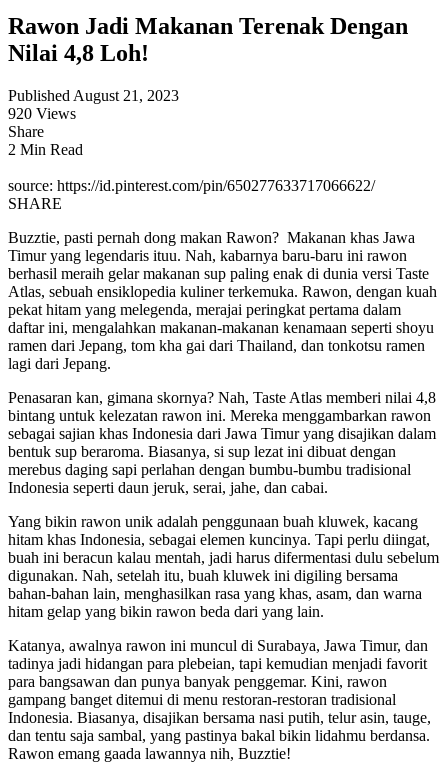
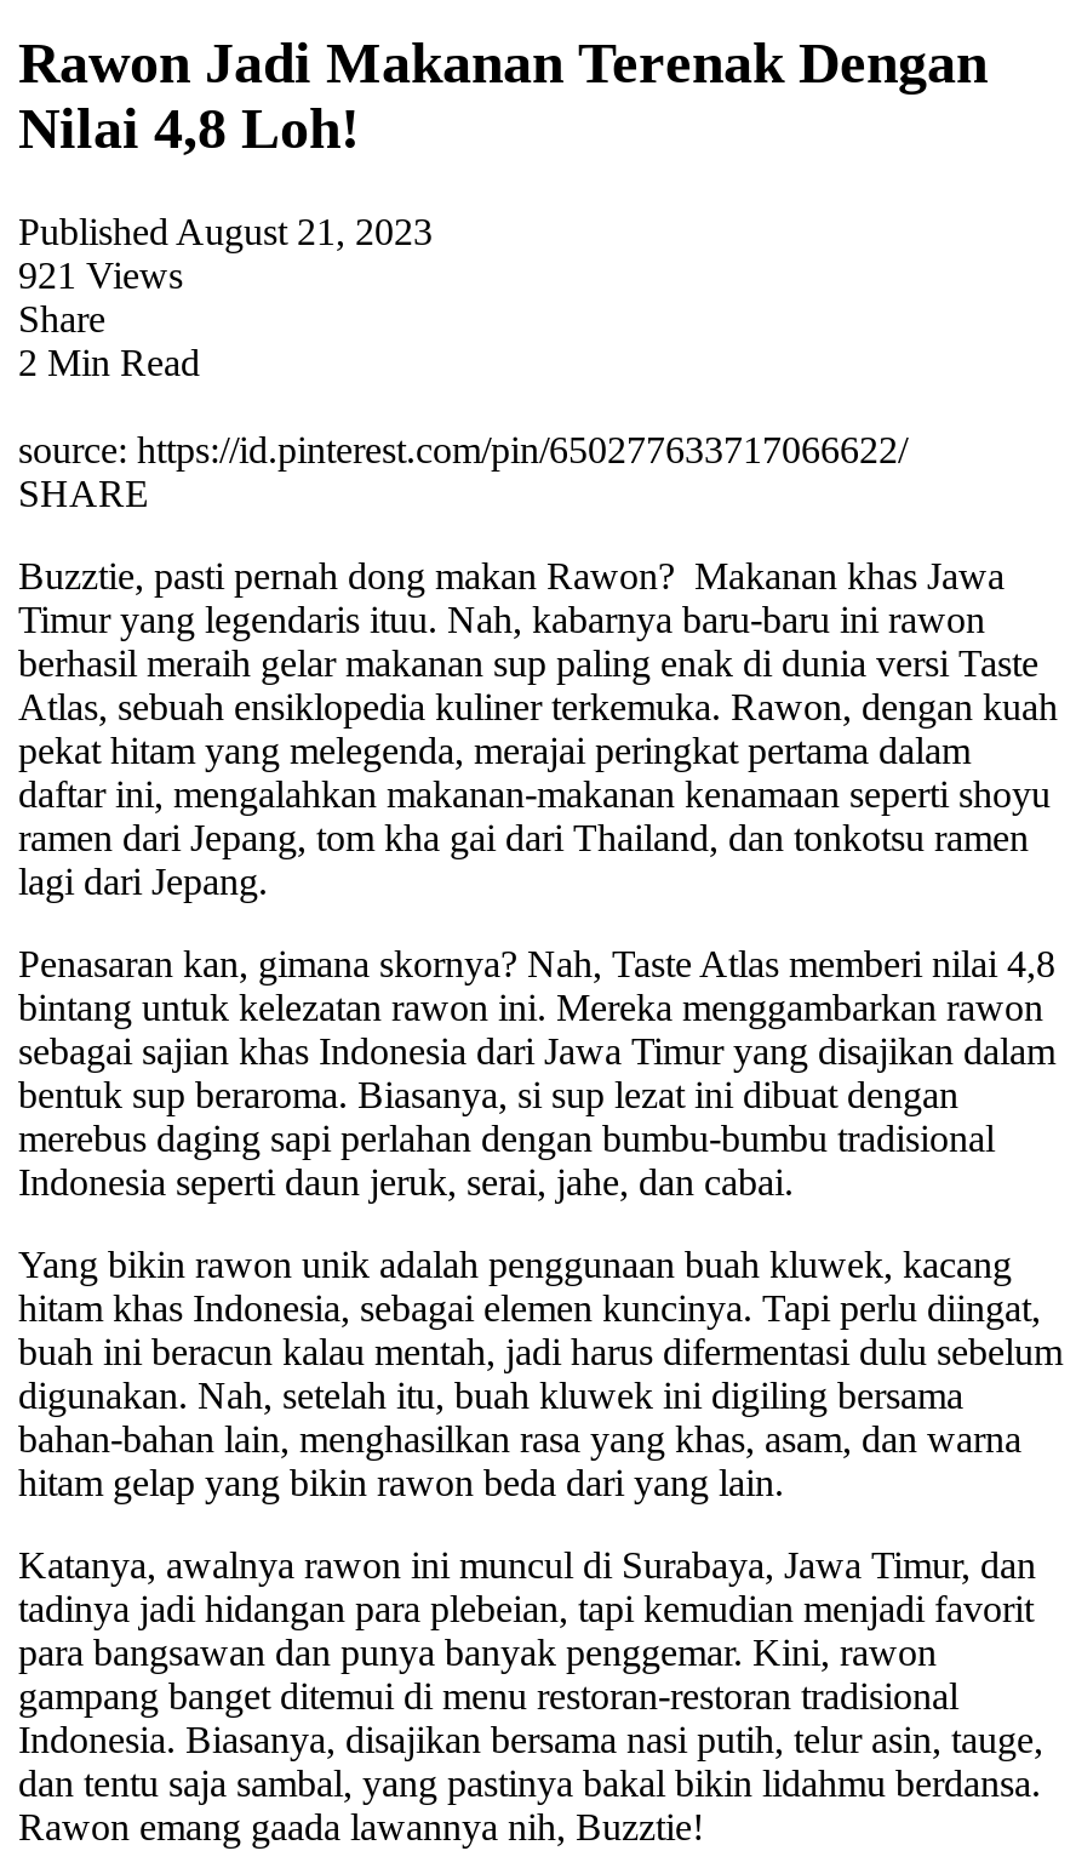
[8,105,76,122] 920 Views -> [18,254,183,295] 921 Views

